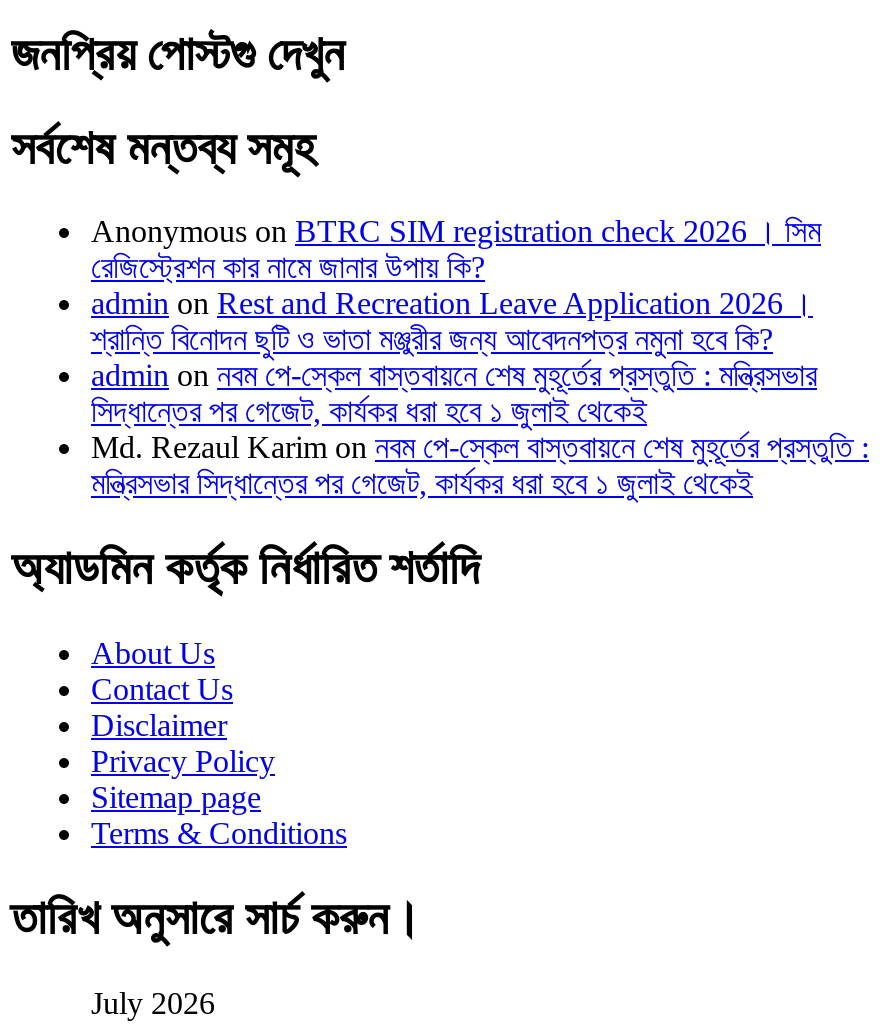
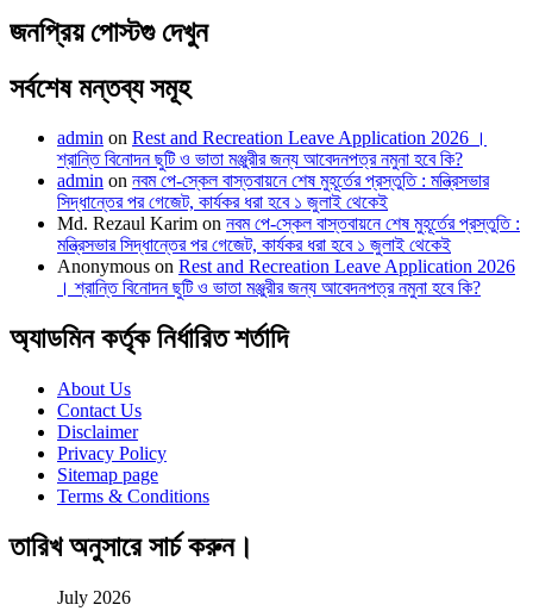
[91,215,821,285] Anonymous on BTRC SIM registration check 2026 । সিম | রেজিস্ট্রেশন কার নামে জানার উপায় কি? -> none
moved [91,287,869,501] -> [57,128,520,255]: admin on Rest and Recreation Leave Application 2026 । | শ্রান্তি বিনোদন ছুটি ও ভাতা মঞ্জুরীর জন্য আবেদনপত্র নমুনা হবে কি? | admin on নবম পে-স্কেল বাস্তবায়নে শেষ মুহূর্তের প্রস্তুতি : মন্ত্রিসভার | সিদ্ধান্তের পর গেজেট, কার্যকর ধরা হবে ১ জুলাই থেকেই | Md. Rezaul Karim on নবম পে-স্কেল বাস্তবায়নে শেষ মুহূর্তের প্রস্তুতি : | মন্ত্রিসভার সিদ্ধান্তের পর গেজেট, কার্যকর ধরা হবে ১ জুলাই থেকেই
none -> [57,257,515,298] Anonymous on Rest and Recreation Leave Application 2026 | । শ্রান্তি বিনোদন ছুটি ও ভাতা মঞ্জুরীর জন্য আবেদনপত্র নমুনা হবে কি?

